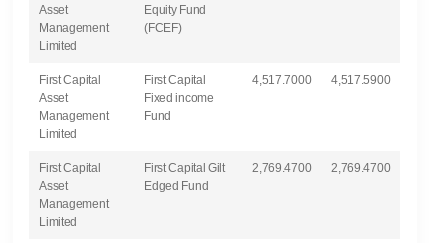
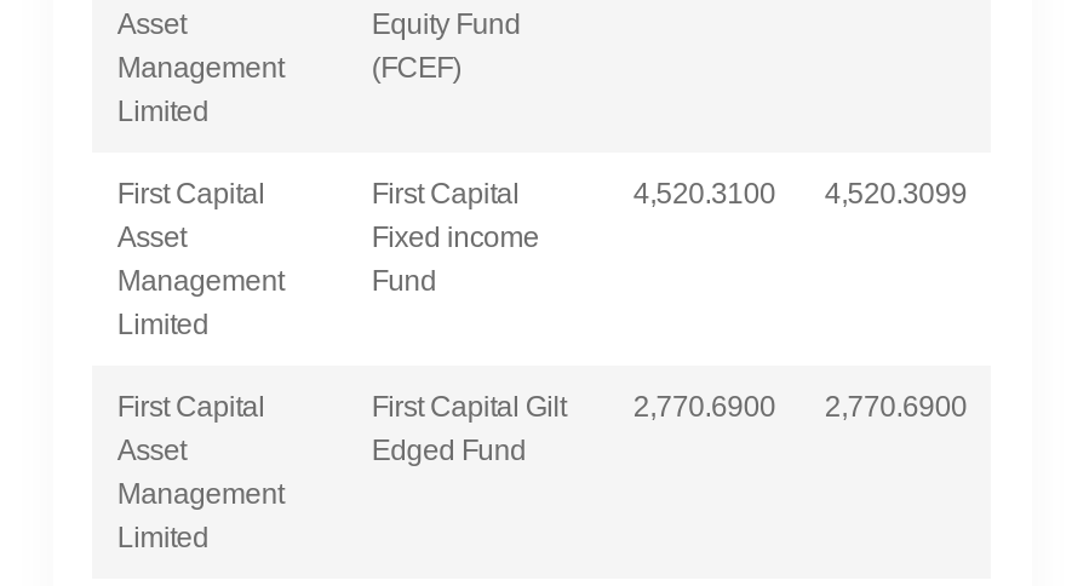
[252,73,311,87] 4,517.7000 -> [633,177,776,211] 4,520.3100
[331,73,390,87] 4,517.5900 -> [825,177,967,211] 4,520.3099
[252,161,311,175] 2,769.4700 -> [633,390,776,424] 2,770.6900
[331,161,390,175] 2,769.4700 -> [825,390,967,424] 2,770.6900

